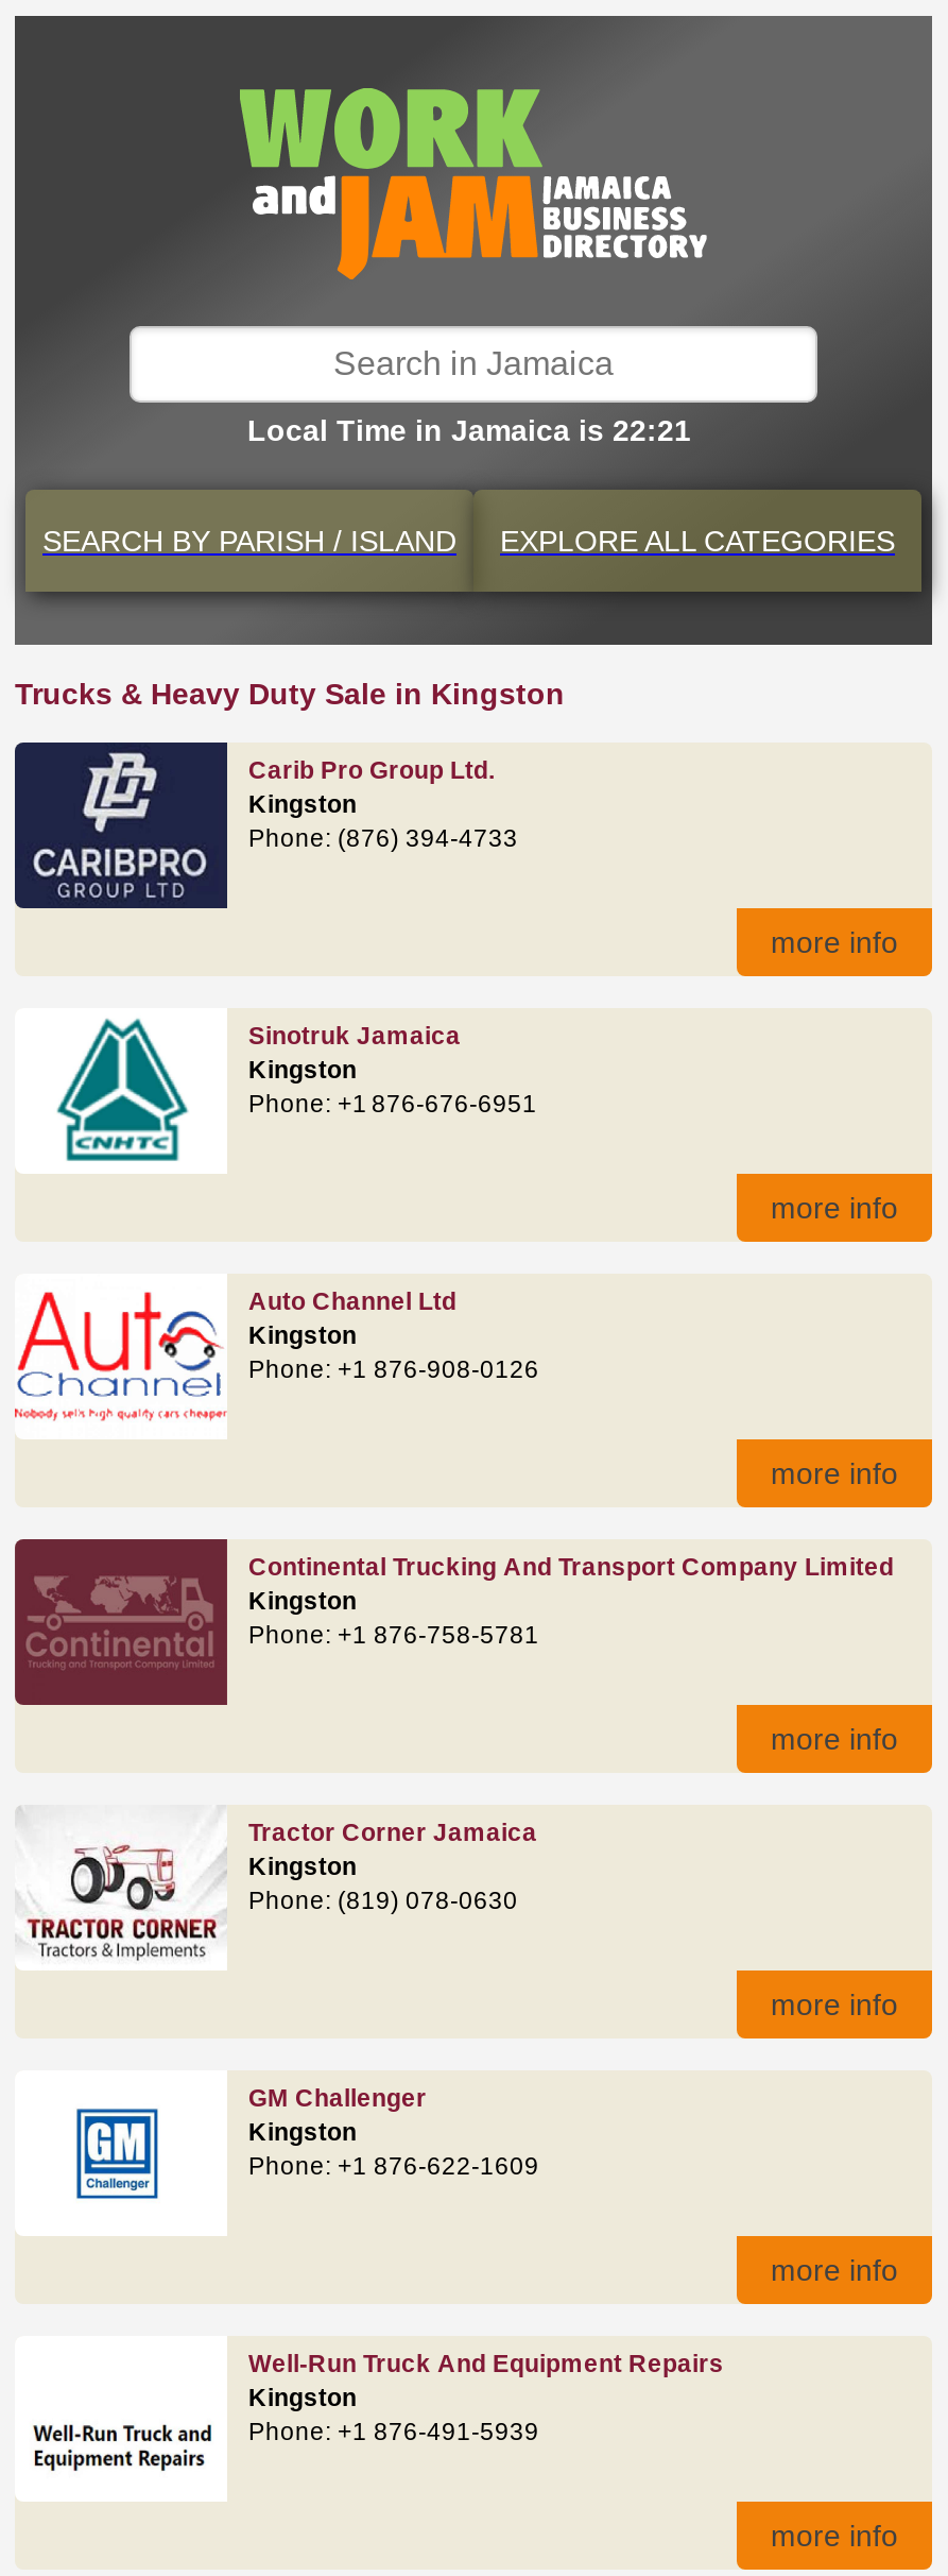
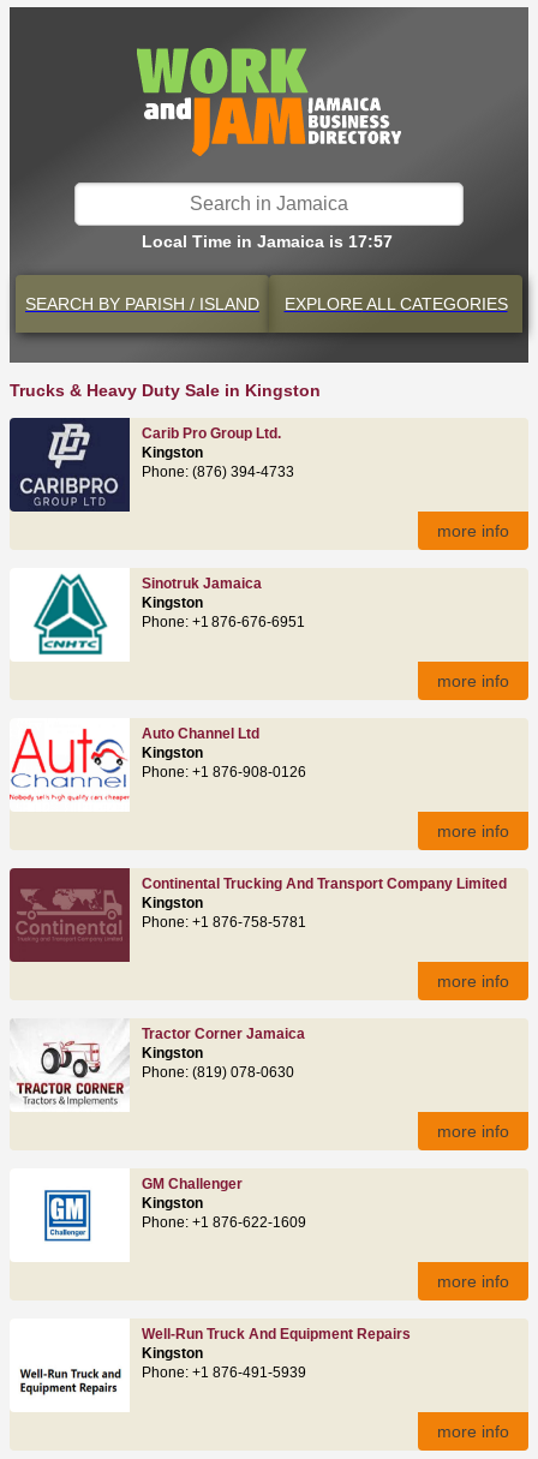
[247,413,691,447] Local Time in Jamaica is 22:21 -> [141,232,392,251] Local Time in Jamaica is 17:57

